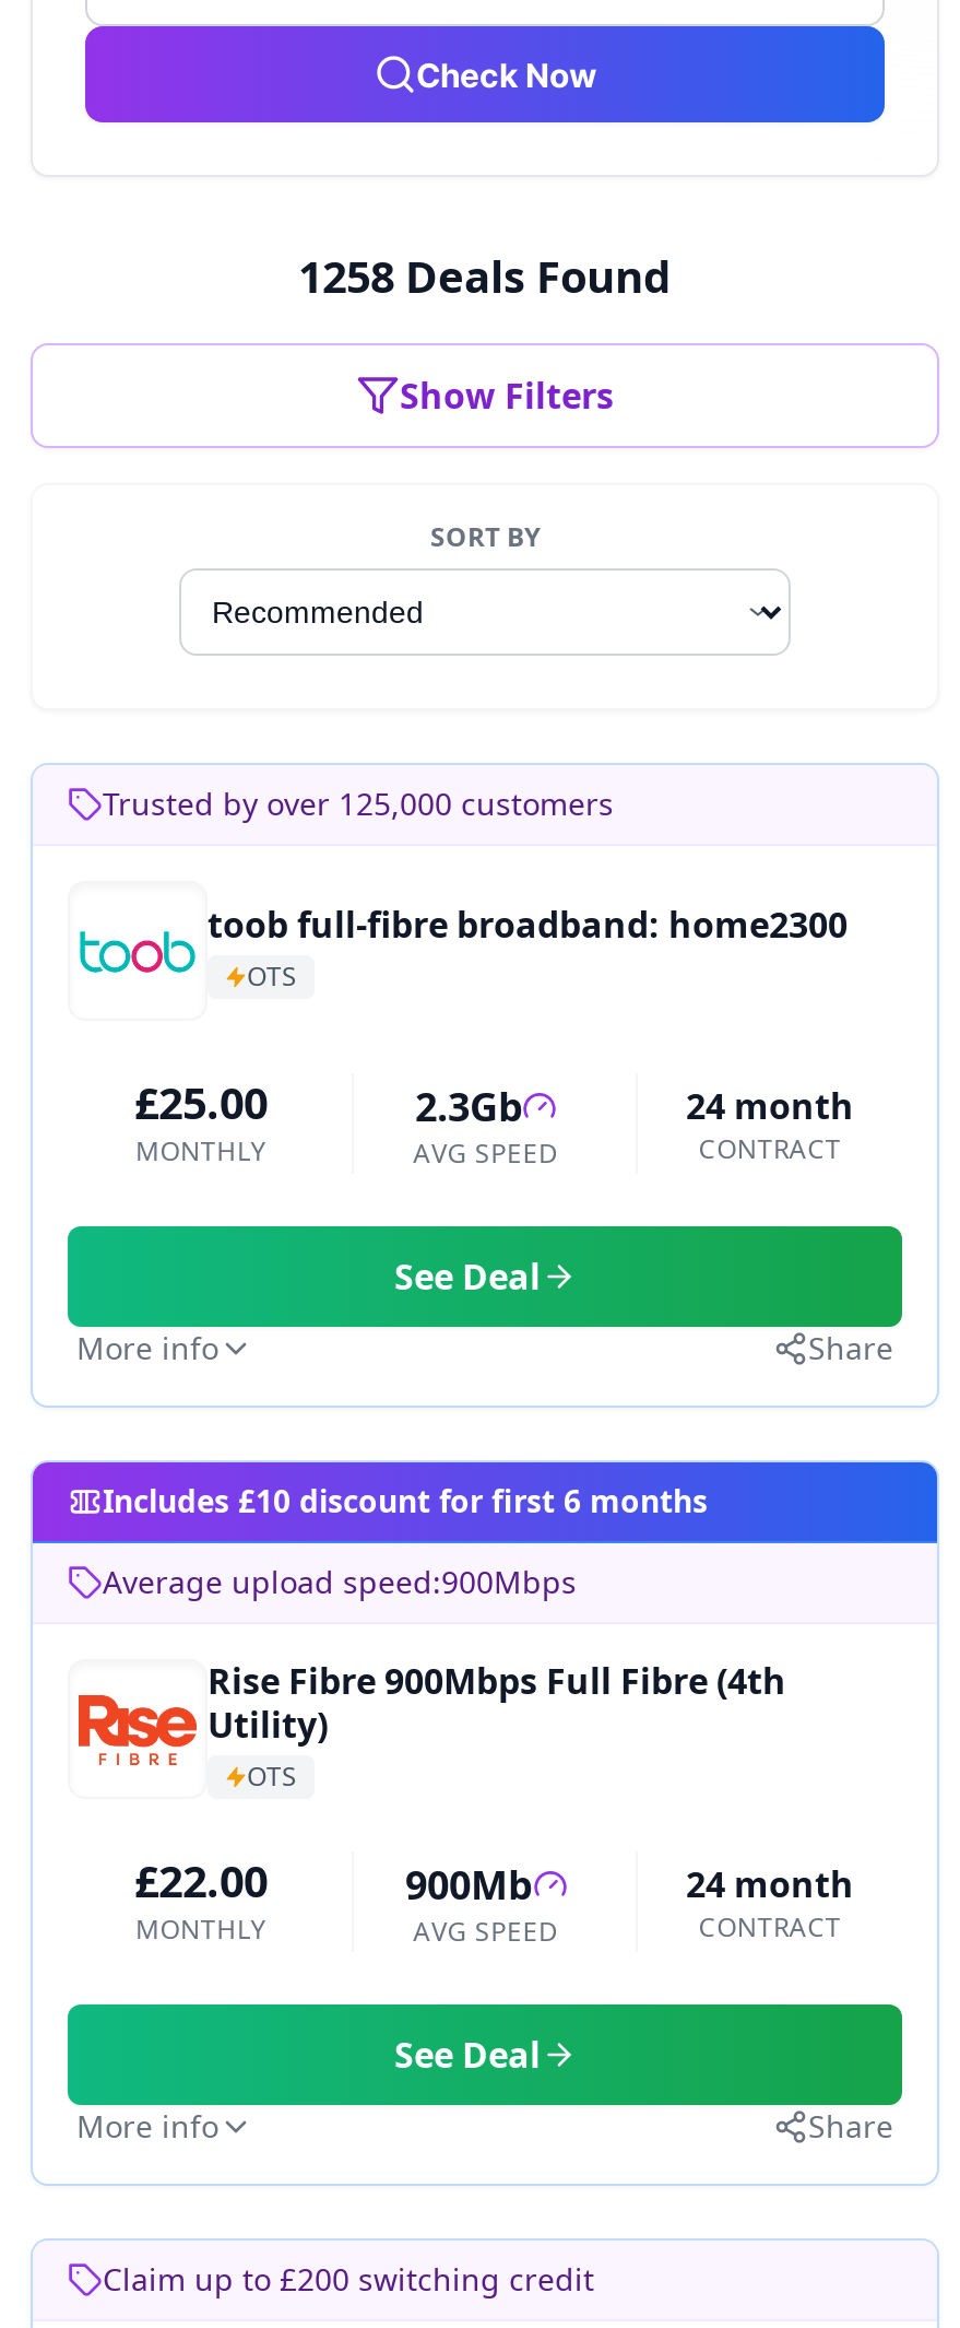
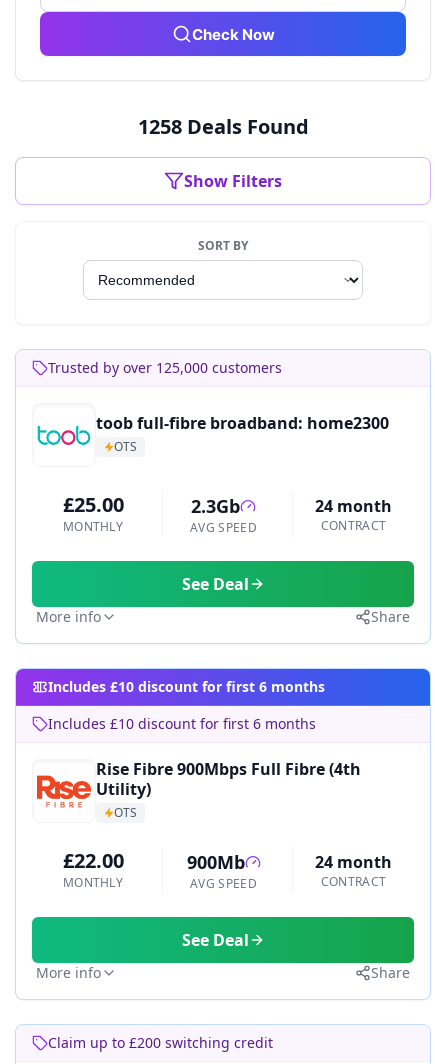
[103,1562,577,1603] Average upload speed:900Mbps -> [48,714,316,733] Includes £10 discount for first 6 months

